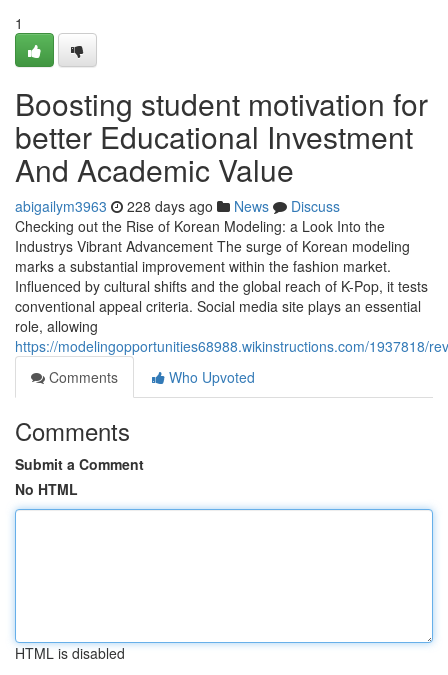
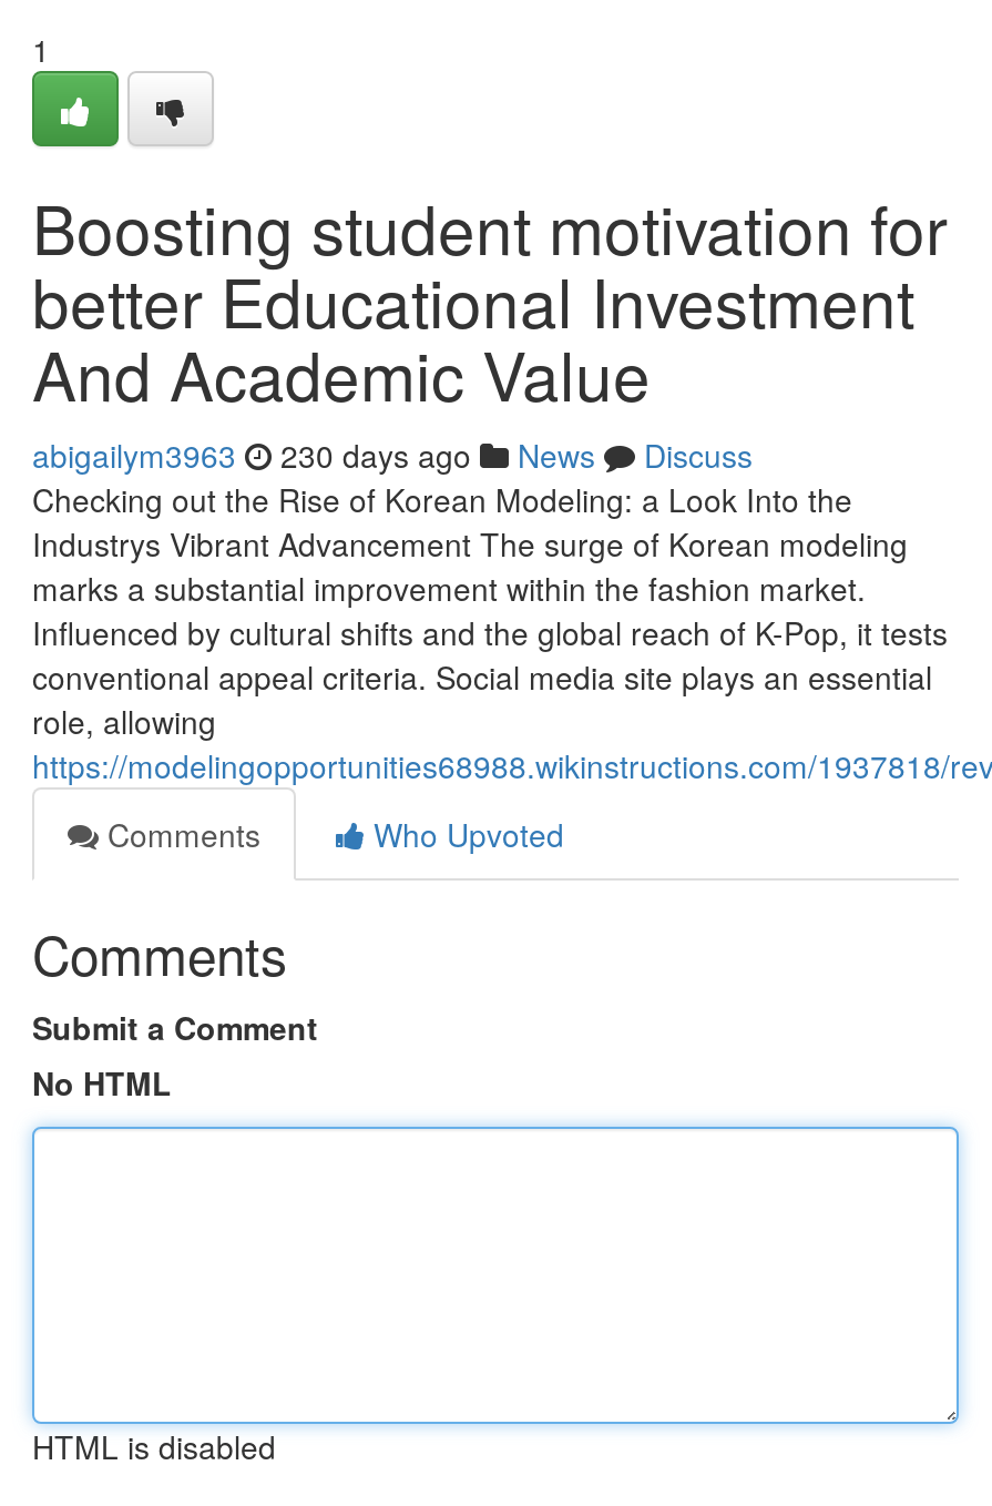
[15,196,340,216] abigailym3963 228 days ago News Discuss -> [32,433,753,477] abigailym3963 230 days ago News Discuss

